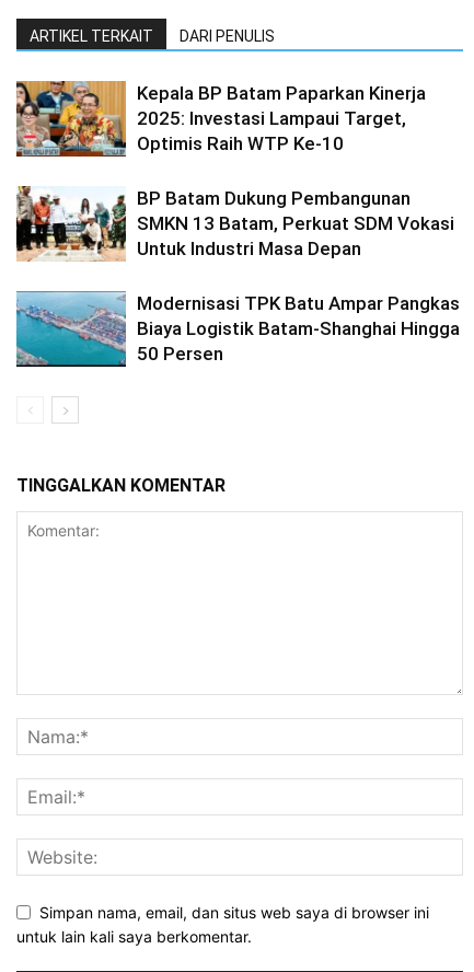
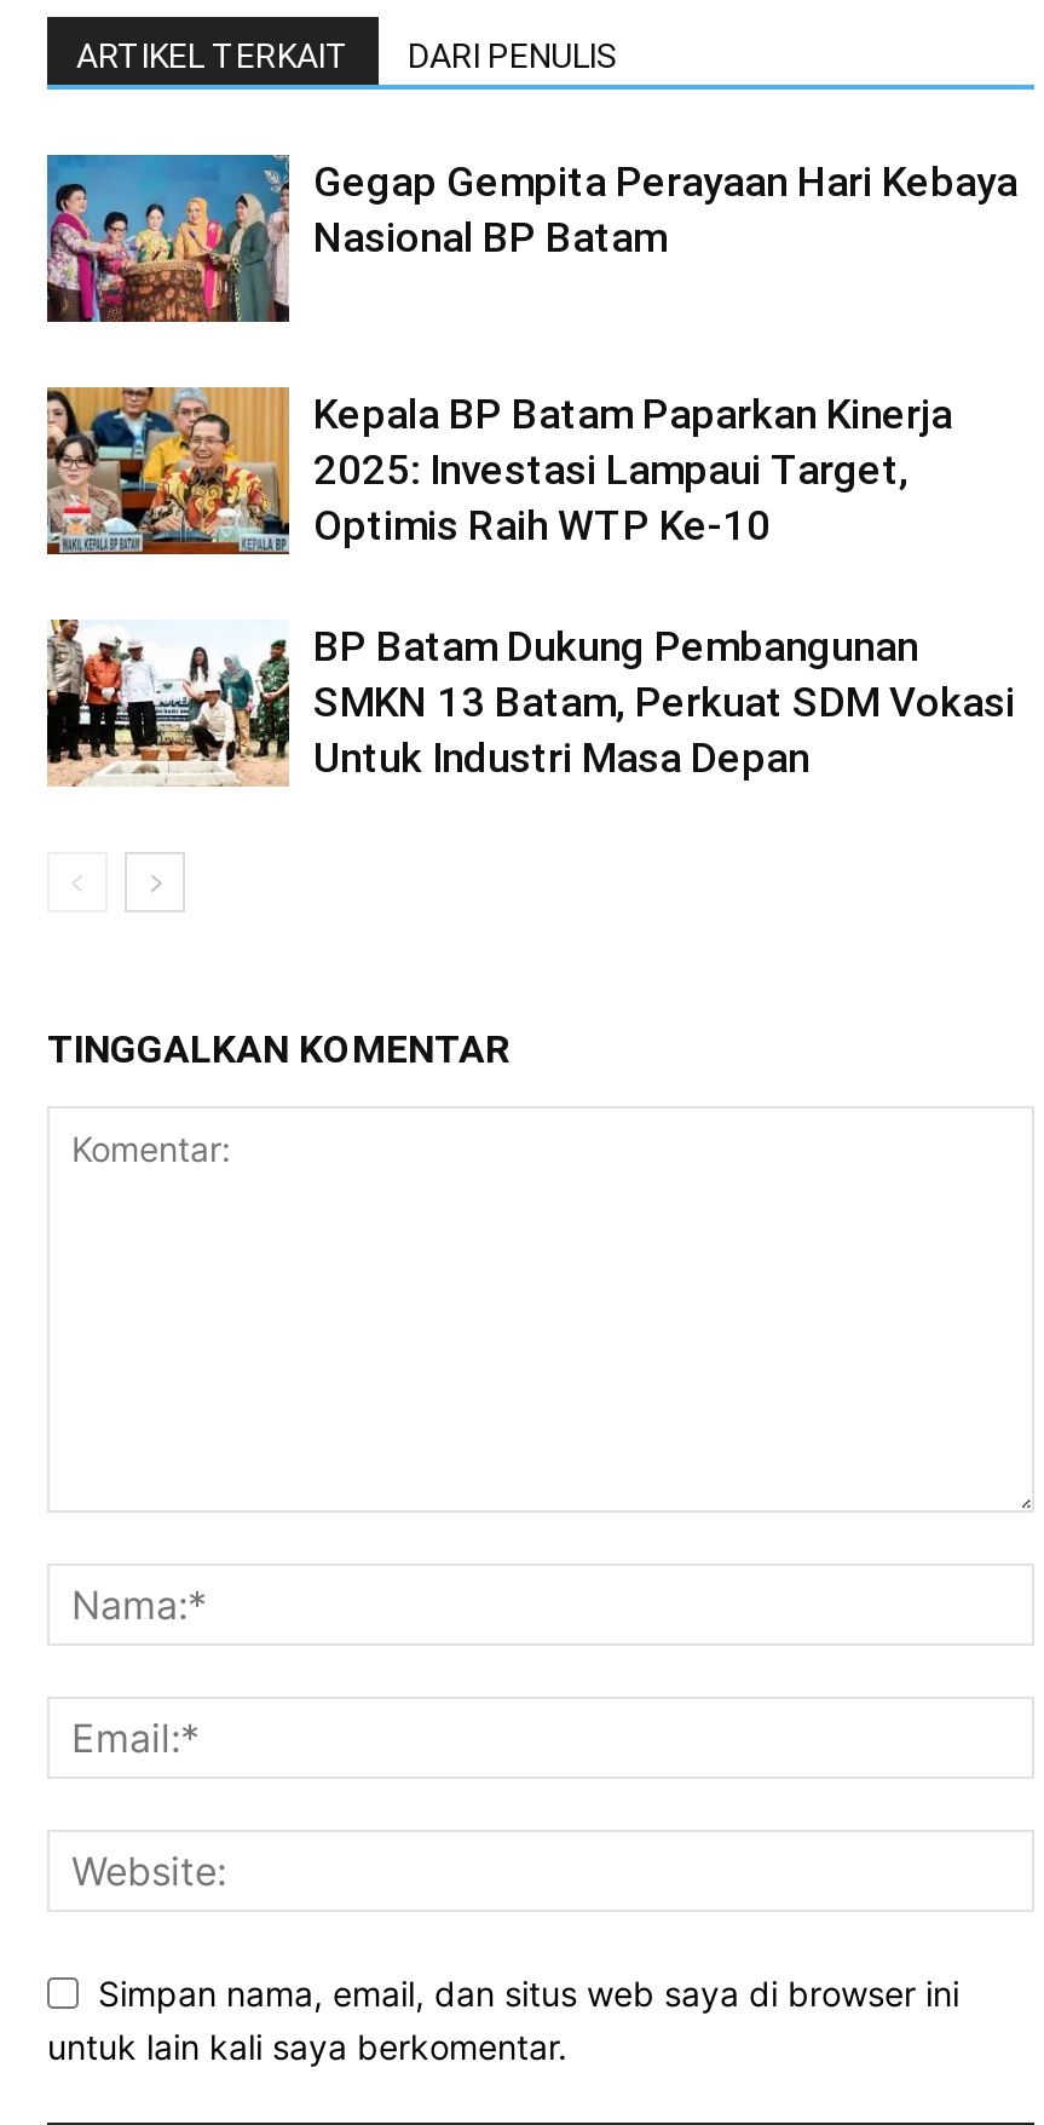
none -> [45,152,1017,322] [image] | Gegap Gempita Perayaan Hari Kebaya | Nasional BP Batam
moved [14,79,454,259] -> [42,382,1015,782]: [image] | Kepala BP Batam Paparkan Kinerja | 2025: Investasi Lampaui Target, | Optimis Raih WTP Ke-10 | BP Batam Dukung Pembangunan | SMKN 13 Batam, Perkuat SDM Vokasi | Untuk Industri Masa Depan
[15,290,460,368] [image] | Modernisasi TPK Batu Ampar Pangkas | Biaya Logistik Batam-Shanghai Hingga | 50 Persen -> none

